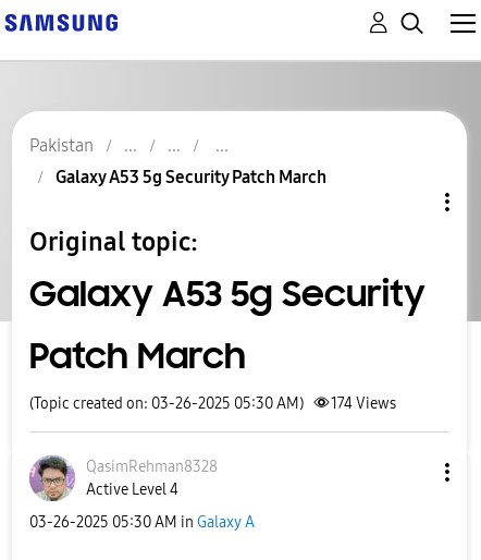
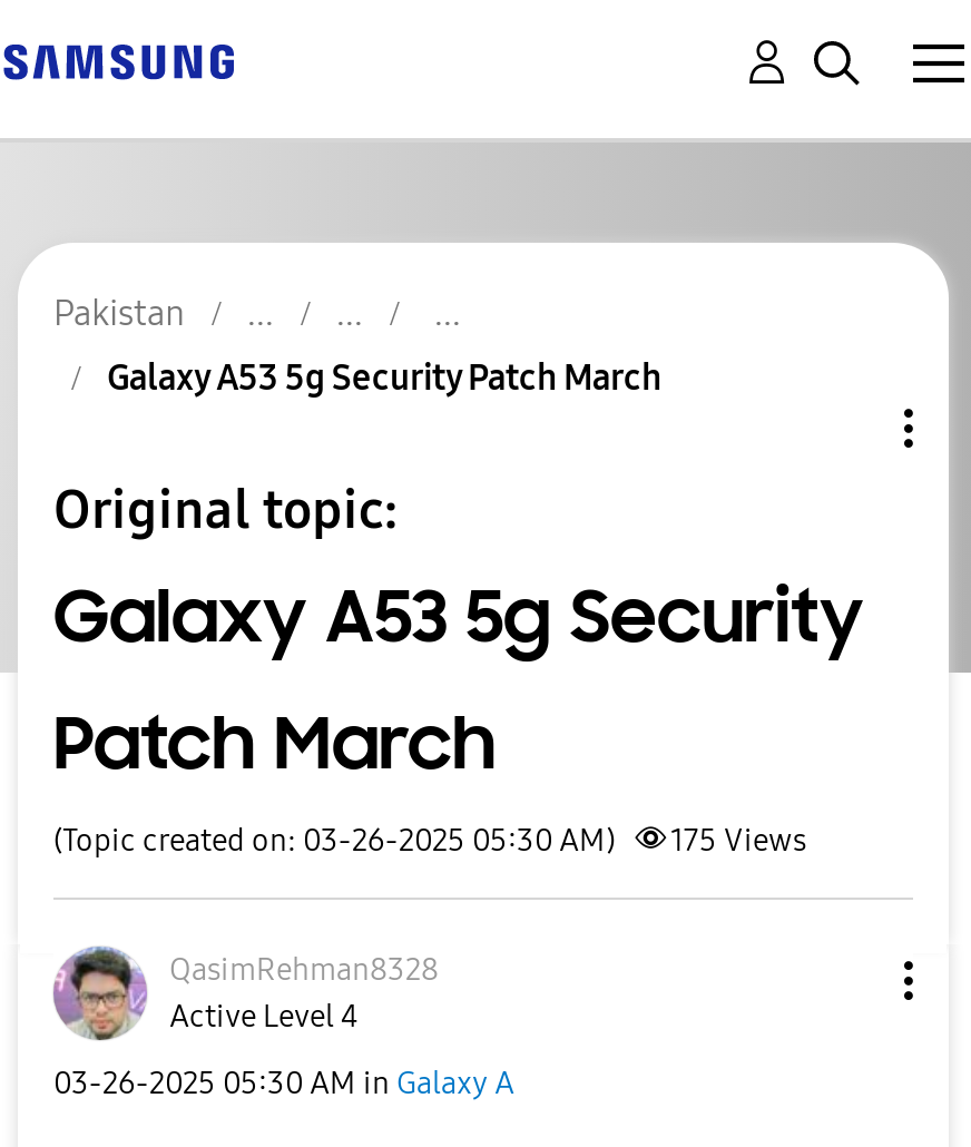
[29,394,396,413] (Topic created on: 03-26-2025 05:30 AM) 174 Views -> [53,822,806,860] (Topic created on: 03-26-2025 05:30 AM) 175 Views

